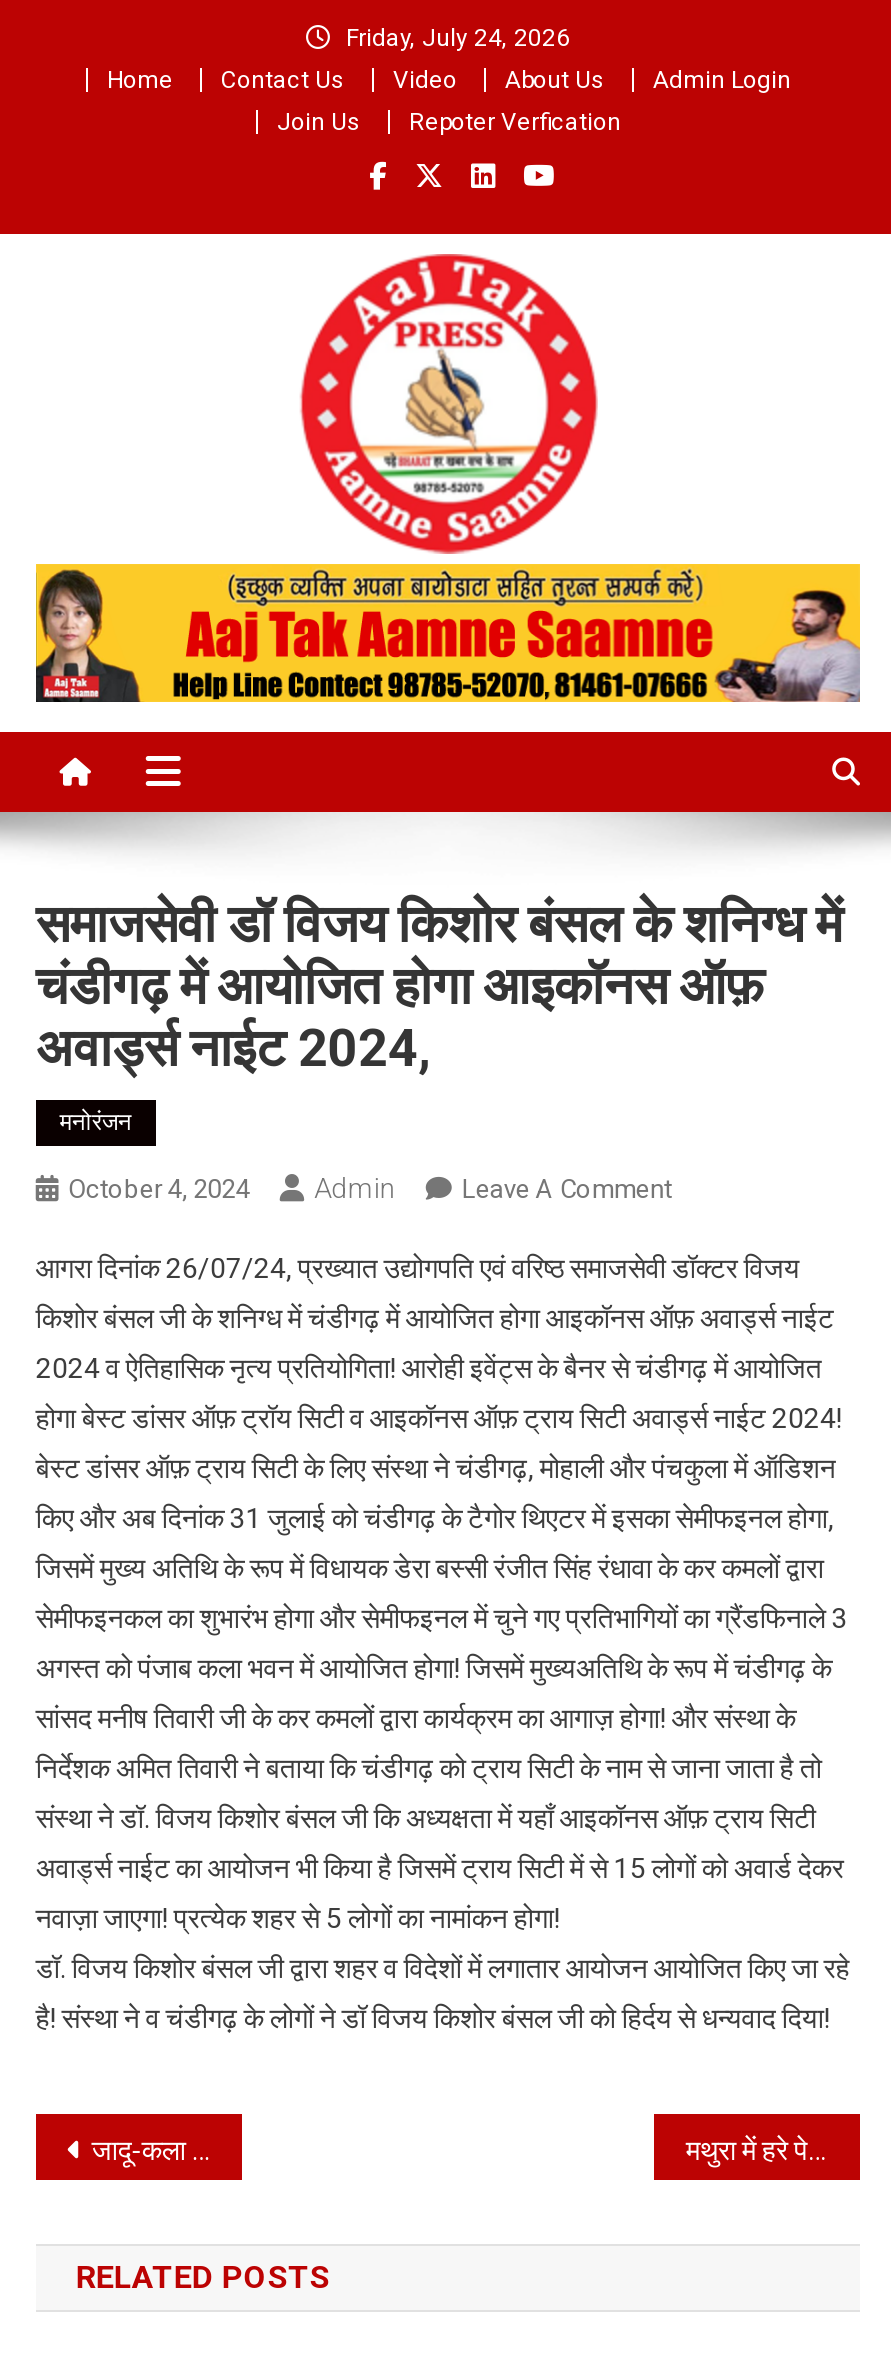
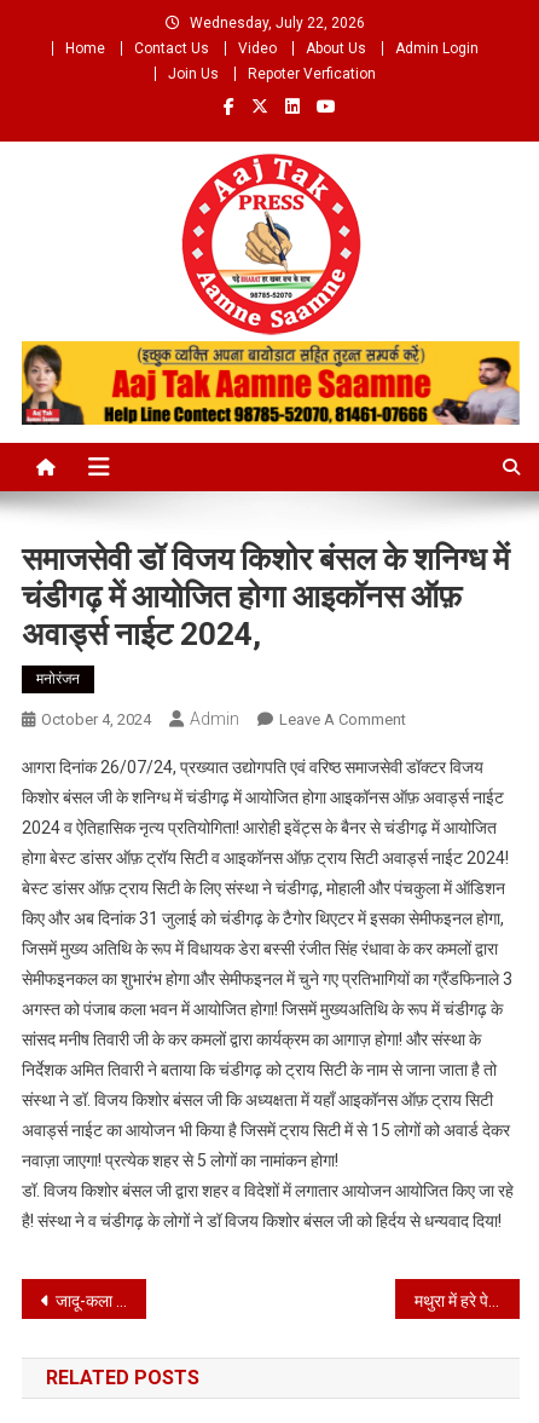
[346,24,570,52] Friday, July 24, 2026 -> [189,15,364,31] Wednesday, July 22, 2026

